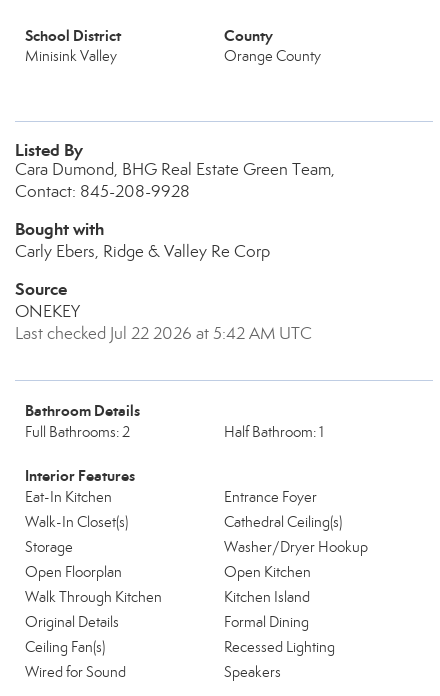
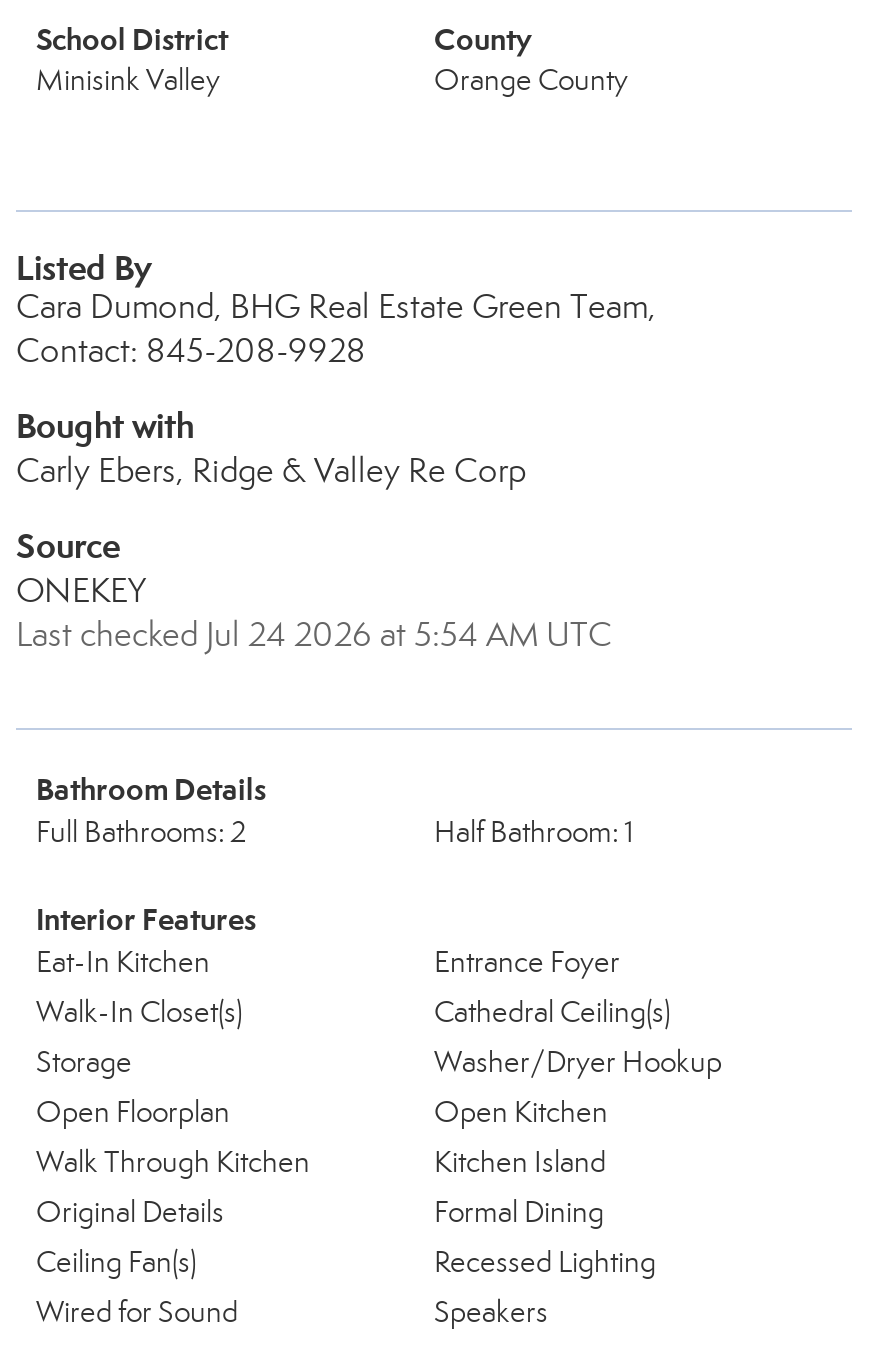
[15,323,312,344] Last checked Jul 22 2026 at 5:42 AM UTC -> [16,614,612,656] Last checked Jul 24 2026 at 5:54 AM UTC

